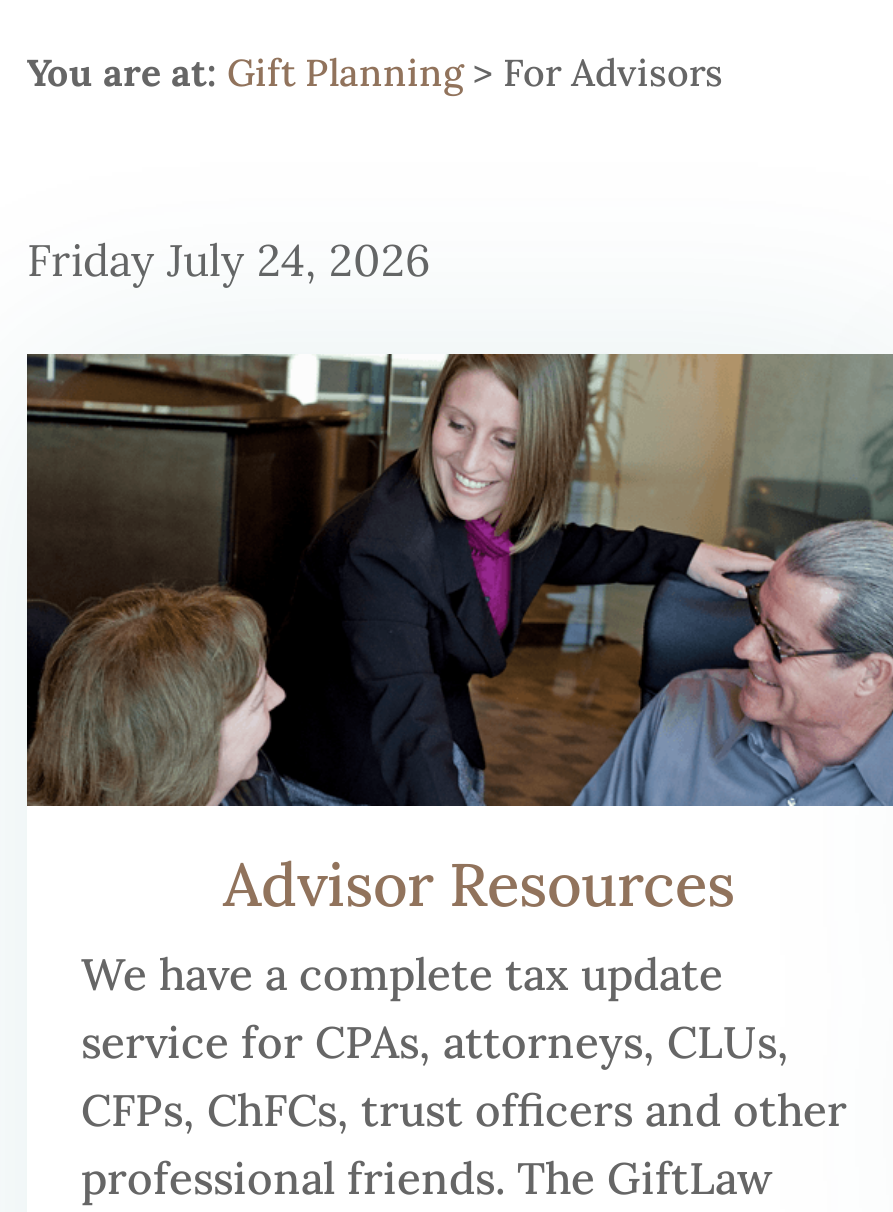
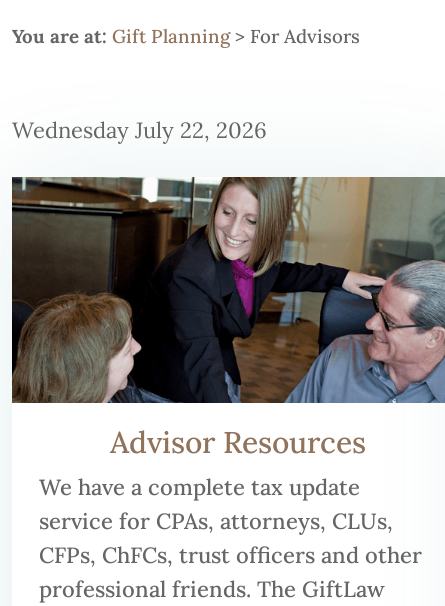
[27,232,431,288] Friday July 24, 2026 -> [12,116,267,144] Wednesday July 22, 2026

